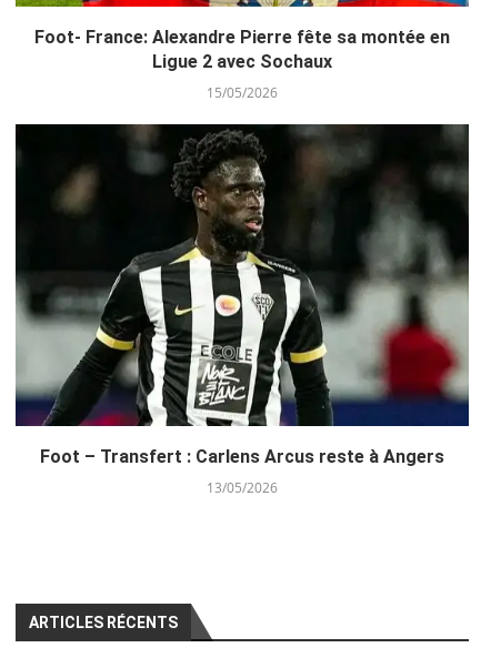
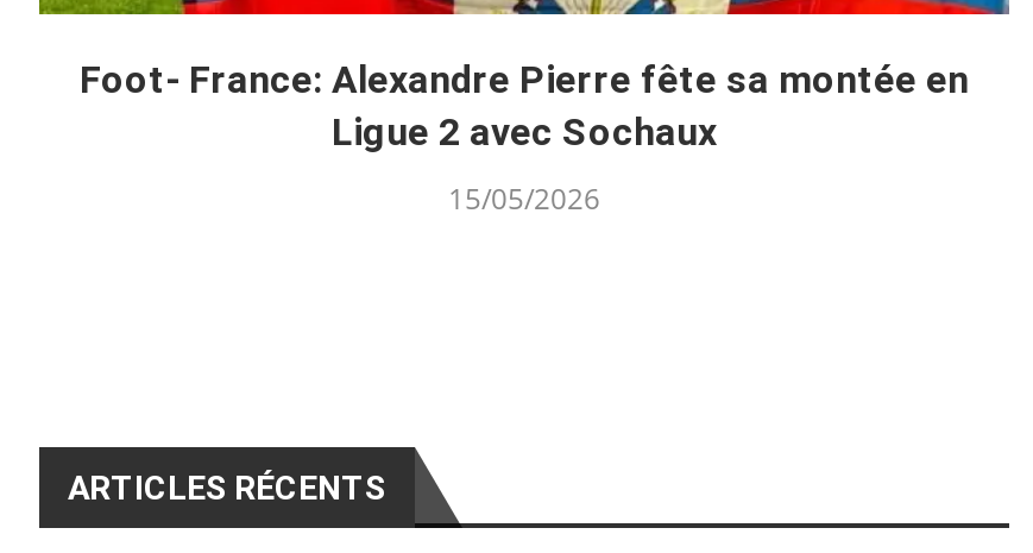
[14,123,470,498] [image] | Foot – Transfert : Carlens Arcus reste à Angers | 13/05/2026 -> none

